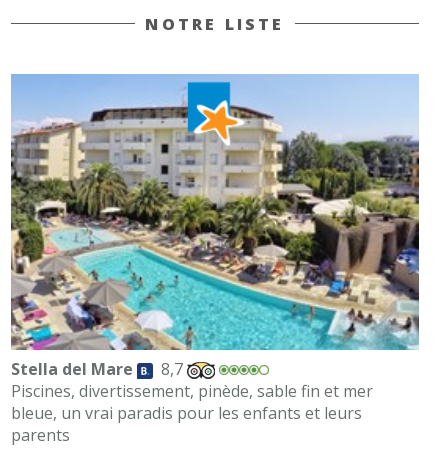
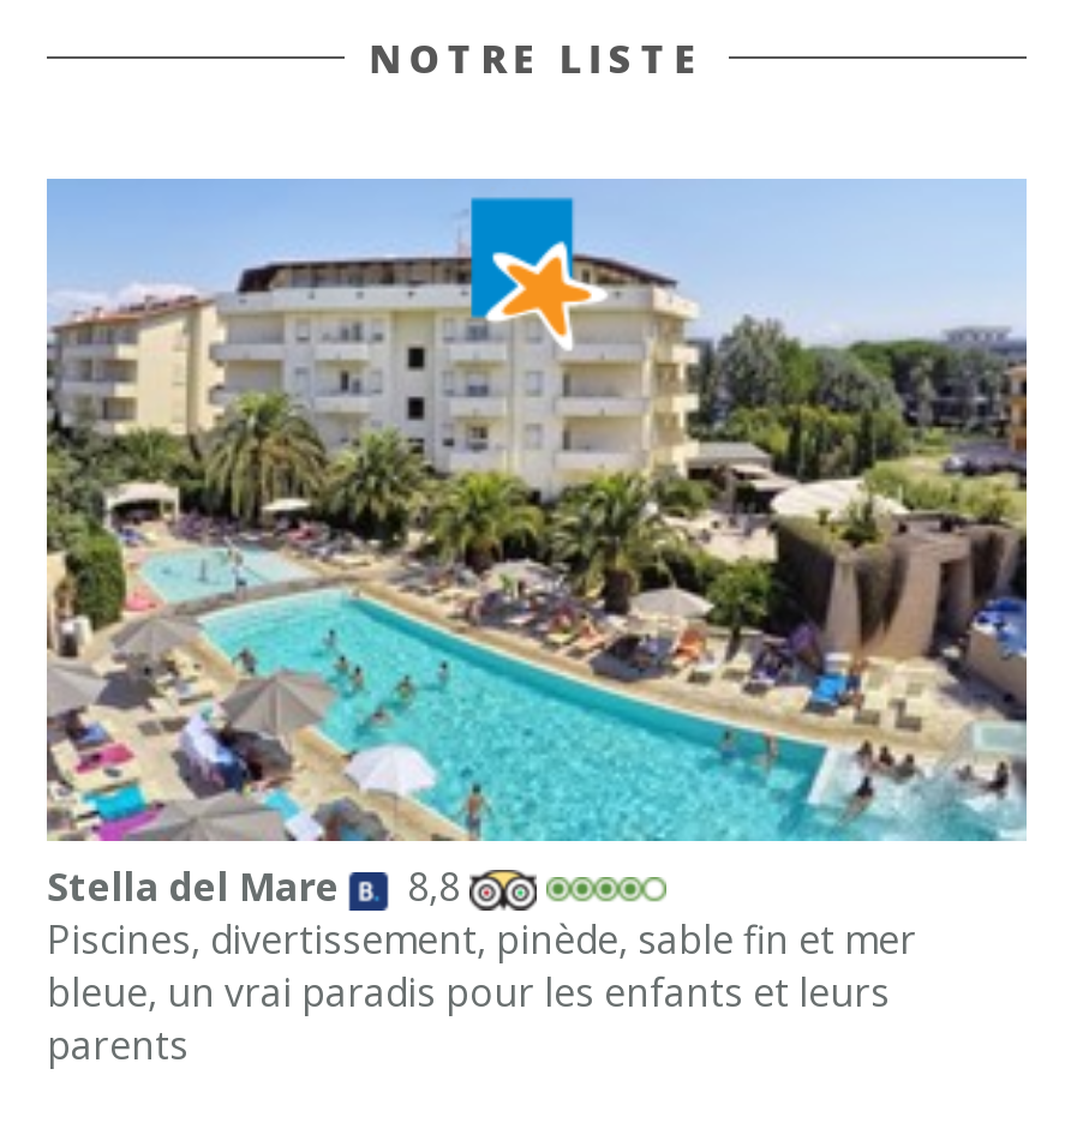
[11,358,187,380] Stella del Mare 8,7 -> [47,860,469,913] Stella del Mare 8,8

